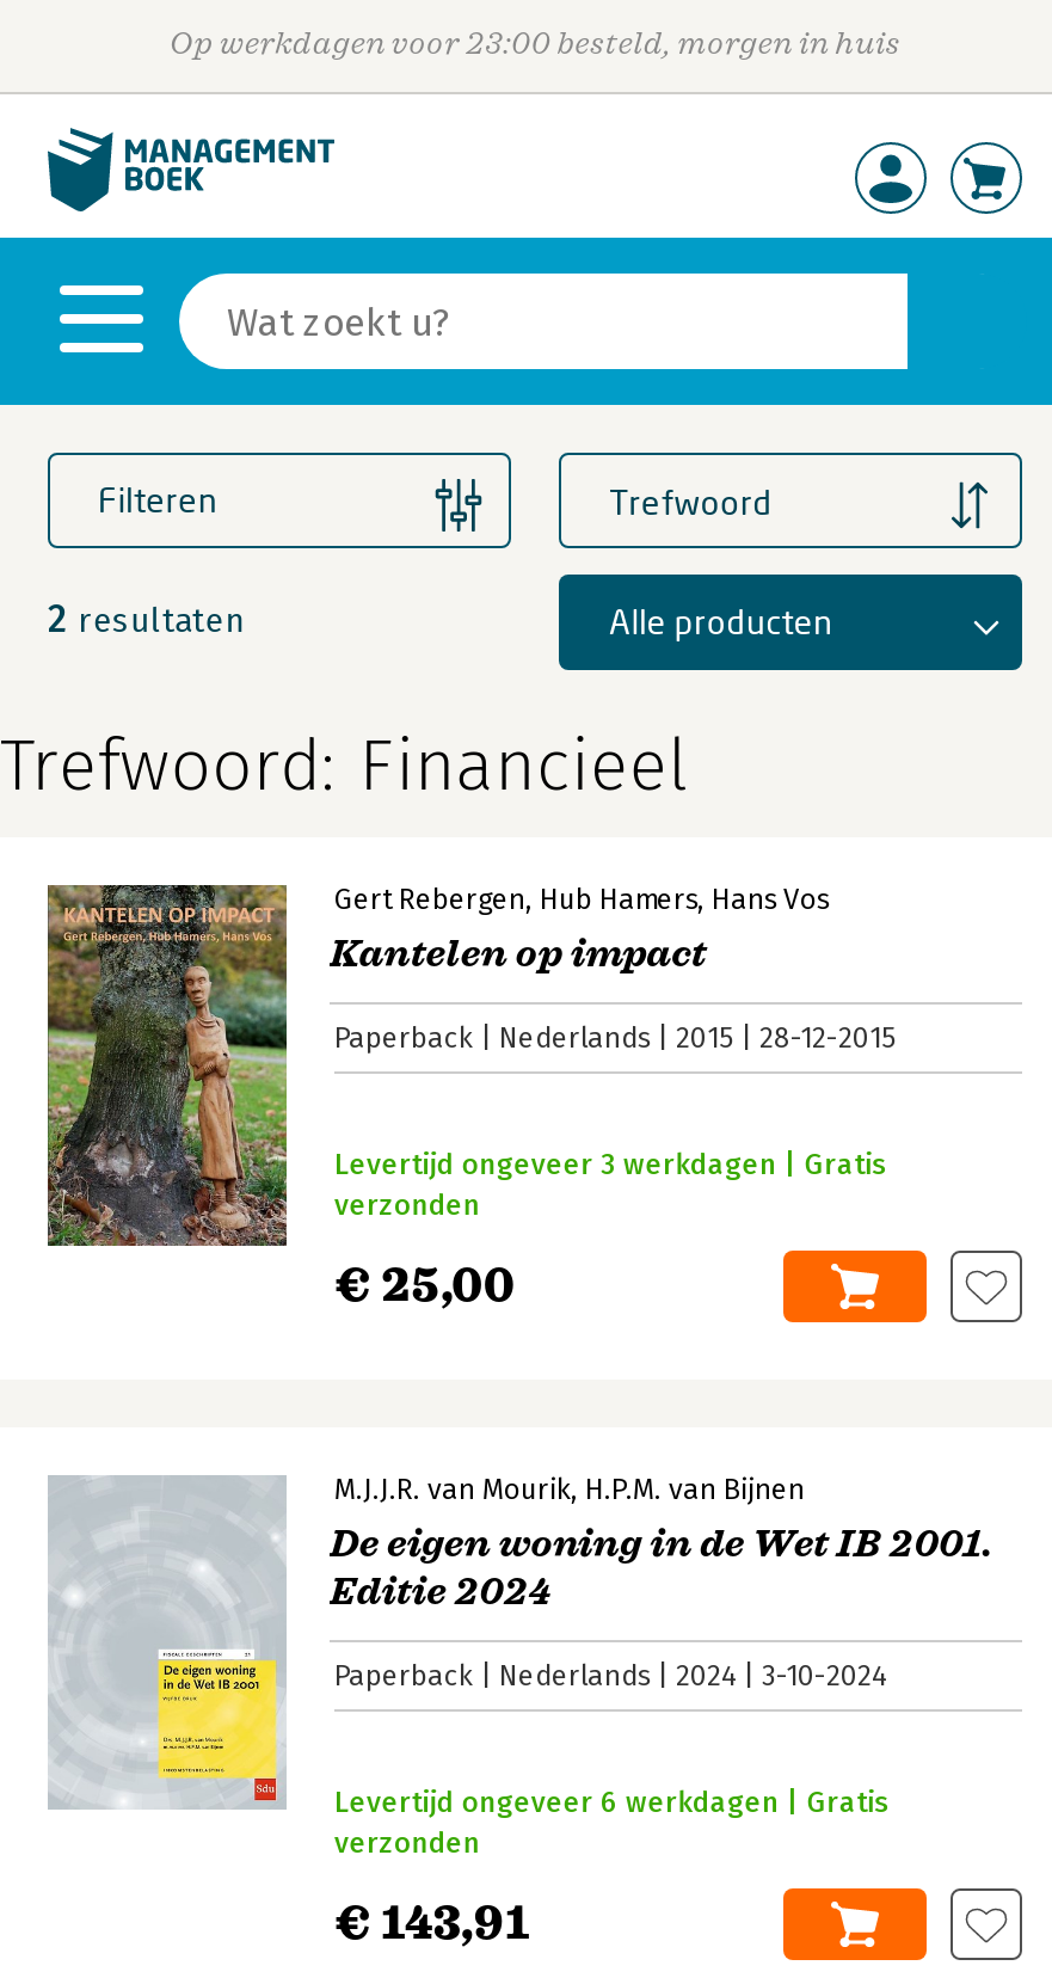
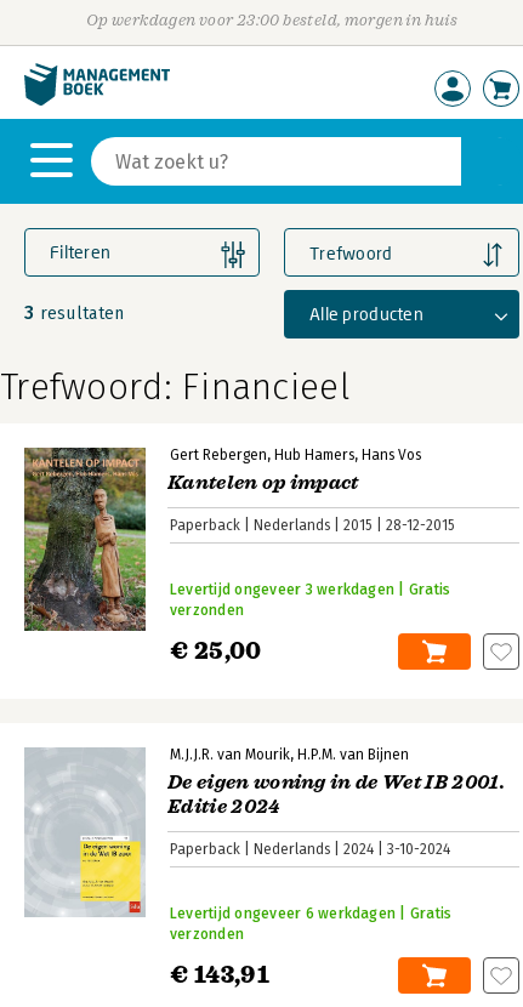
[48,597,245,642] 2 resultaten -> [24,301,124,324] 3 resultaten

